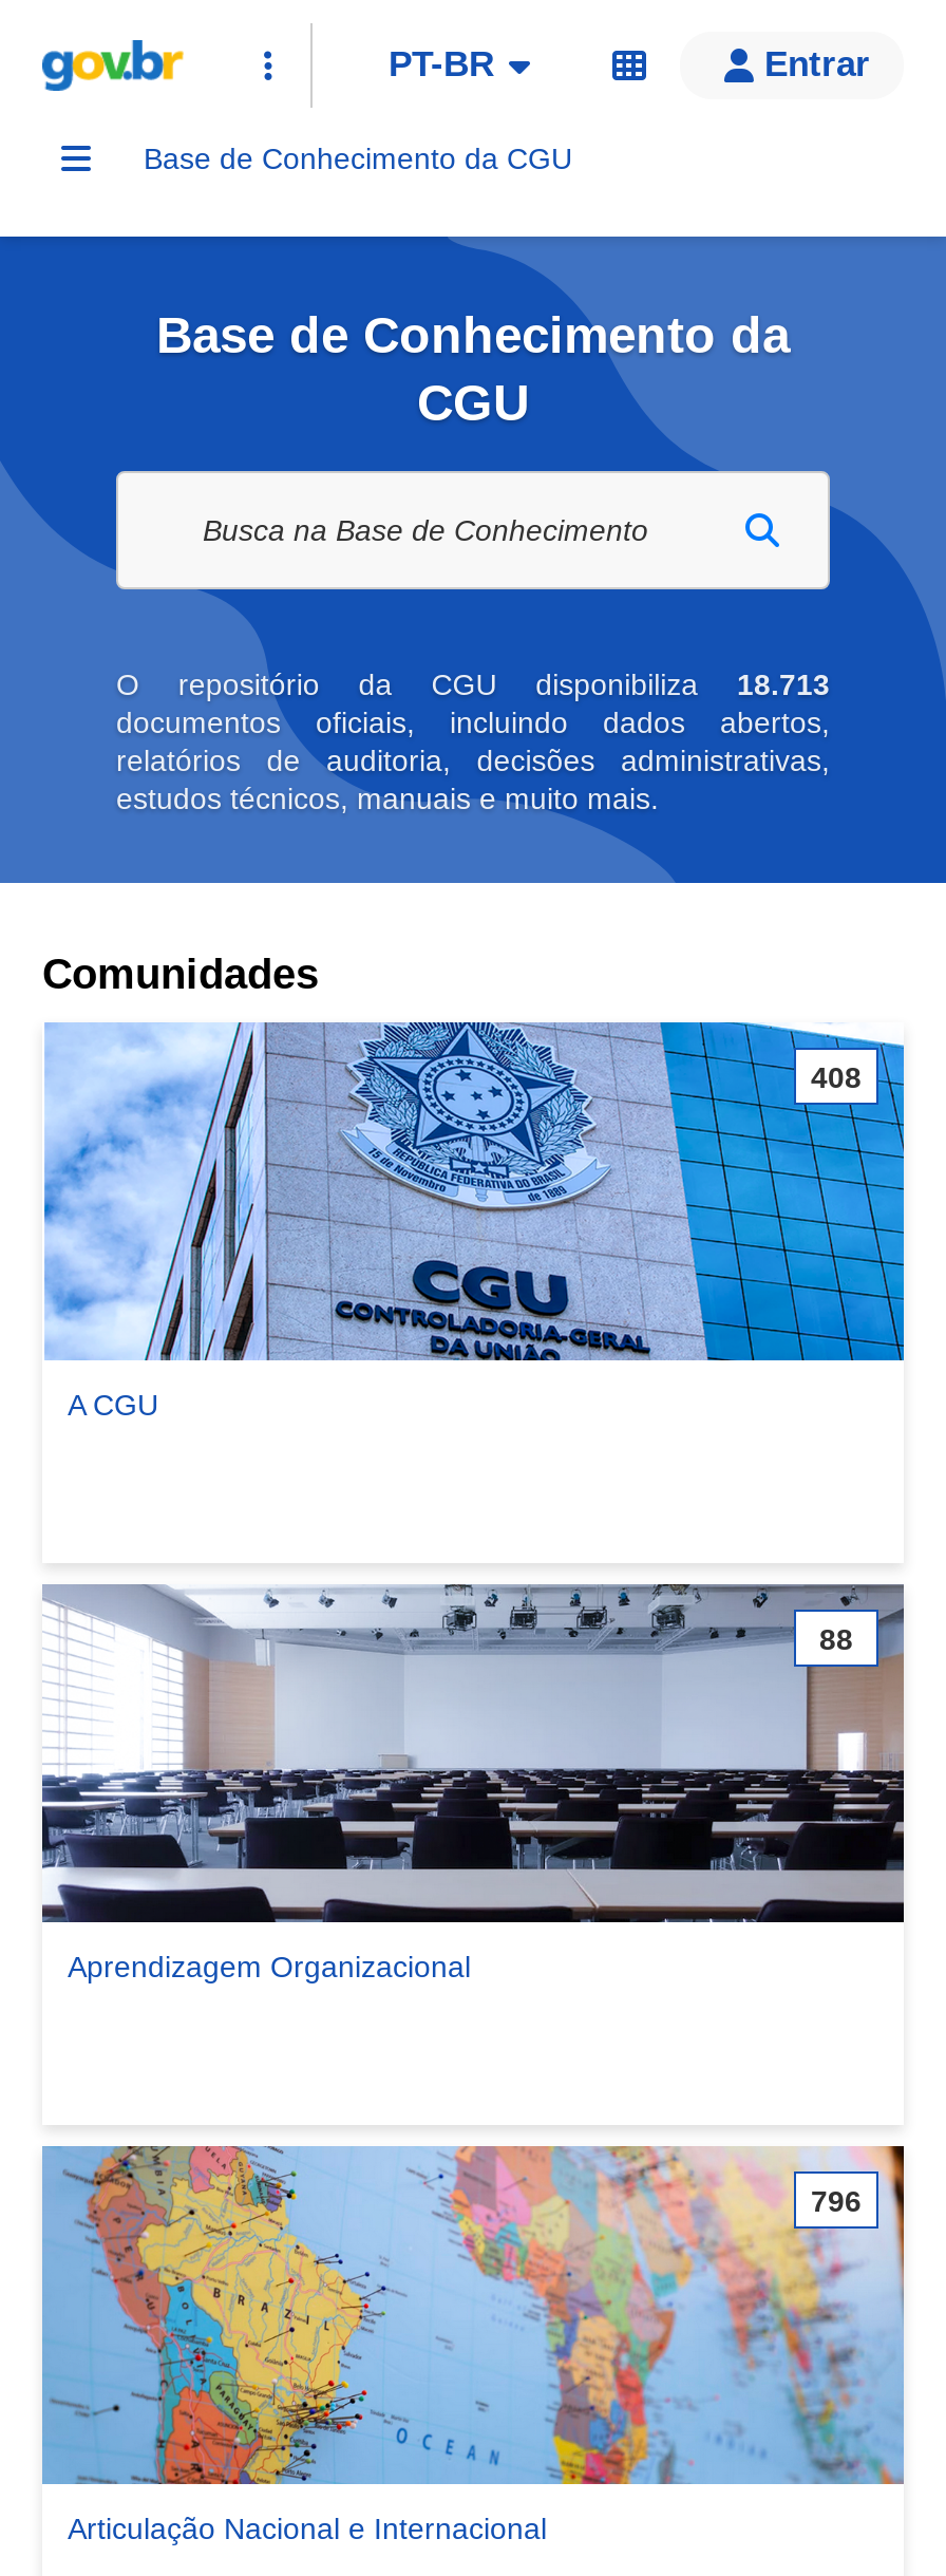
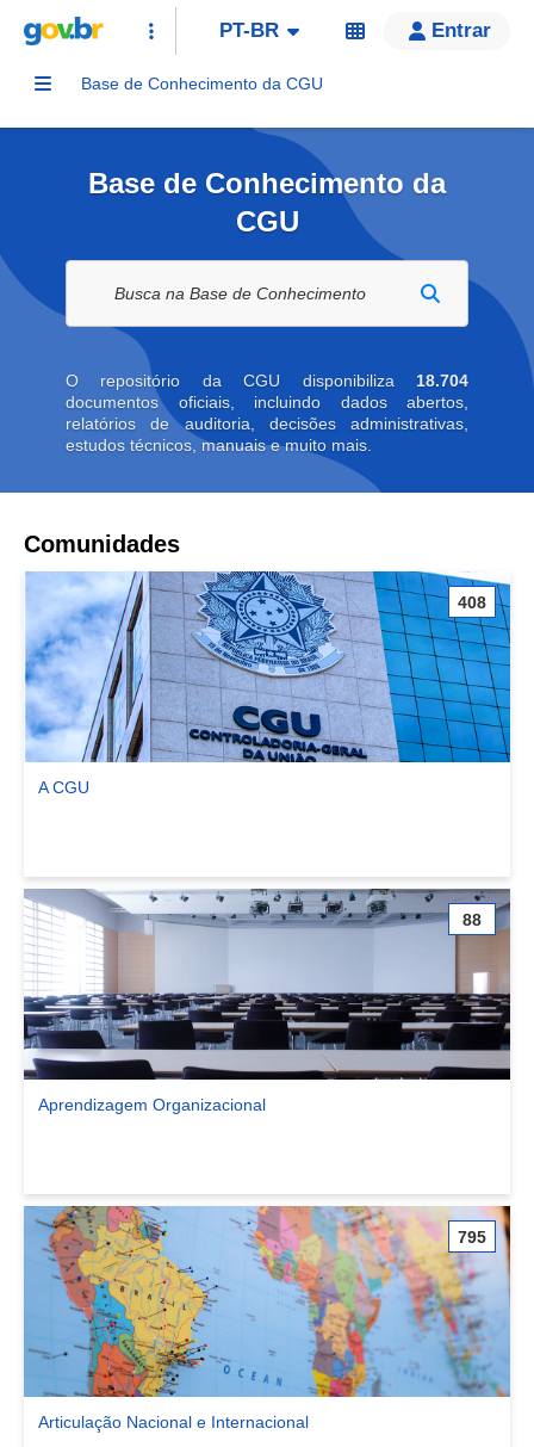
[116,667,830,701] O repositório da CGU disponibiliza 18.713 -> [66,371,468,390] O repositório da CGU disponibiliza 18.704
[811,2183,862,2217] 796 -> [458,1227,486,1246] 795

